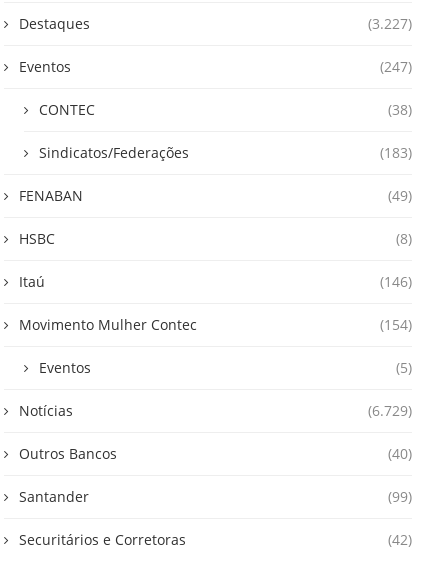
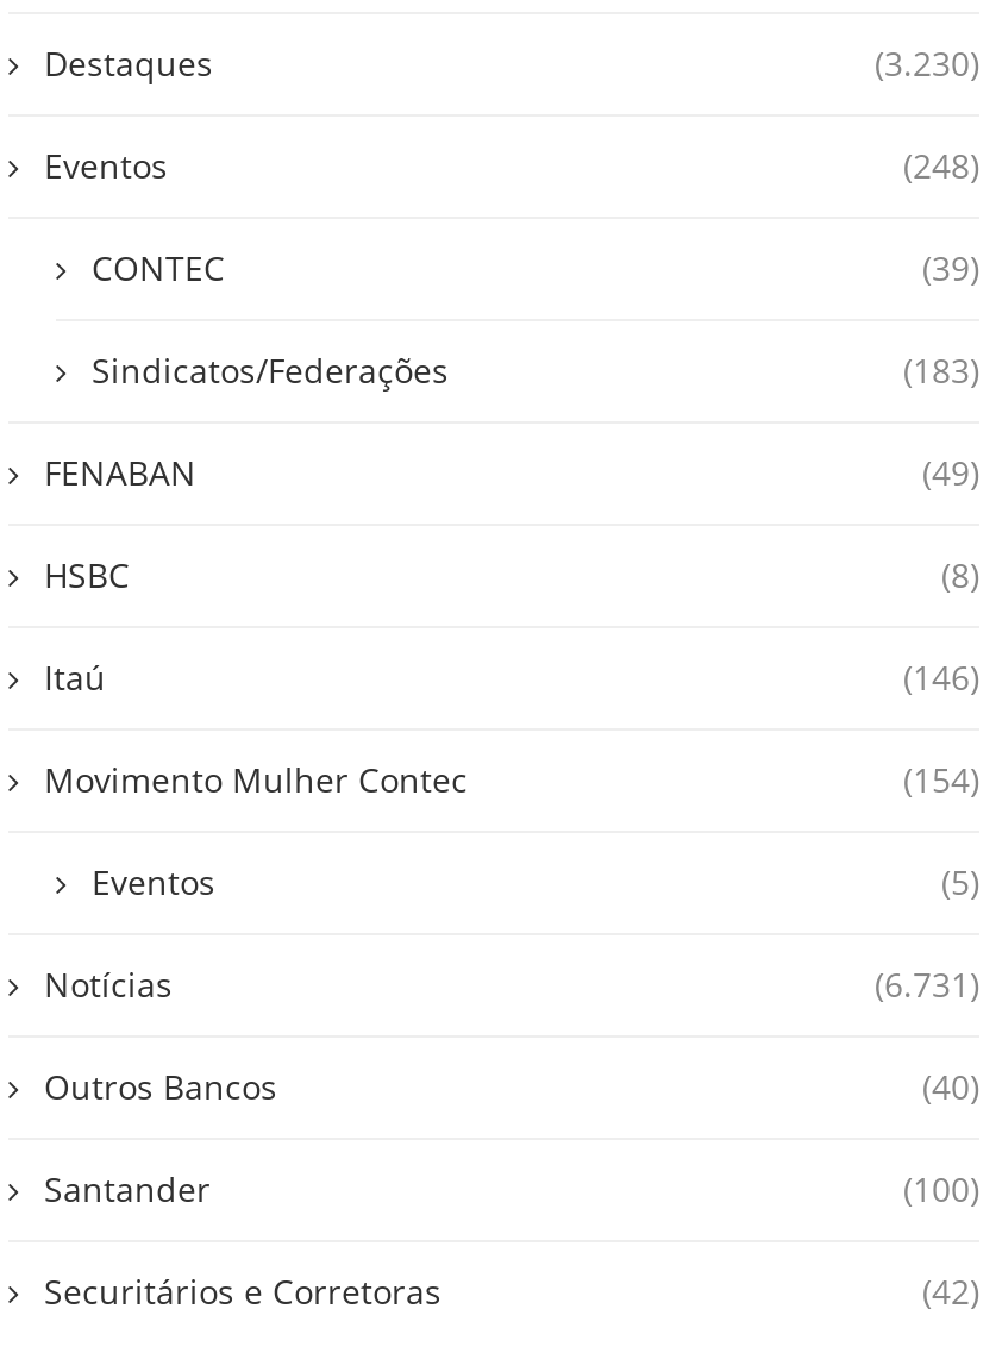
[368,14,412,33] (3.227) -> [875,41,979,87] (3.230)
[380,57,412,76] (247) -> [903,144,979,189] (248)
[388,100,412,119] (38) -> [922,246,979,291] (39)
[368,401,412,420] (6.729) -> [875,962,979,1008] (6.731)
[388,487,412,506] (99) -> [903,1167,979,1212] (100)

